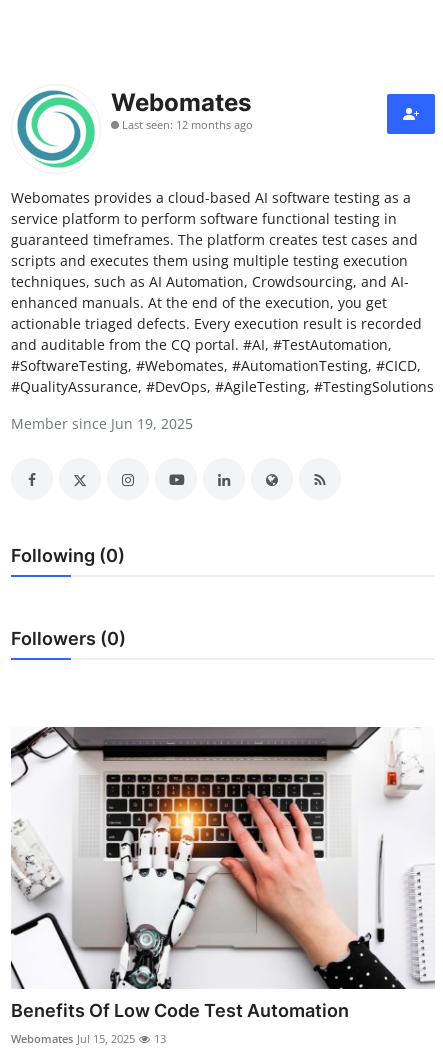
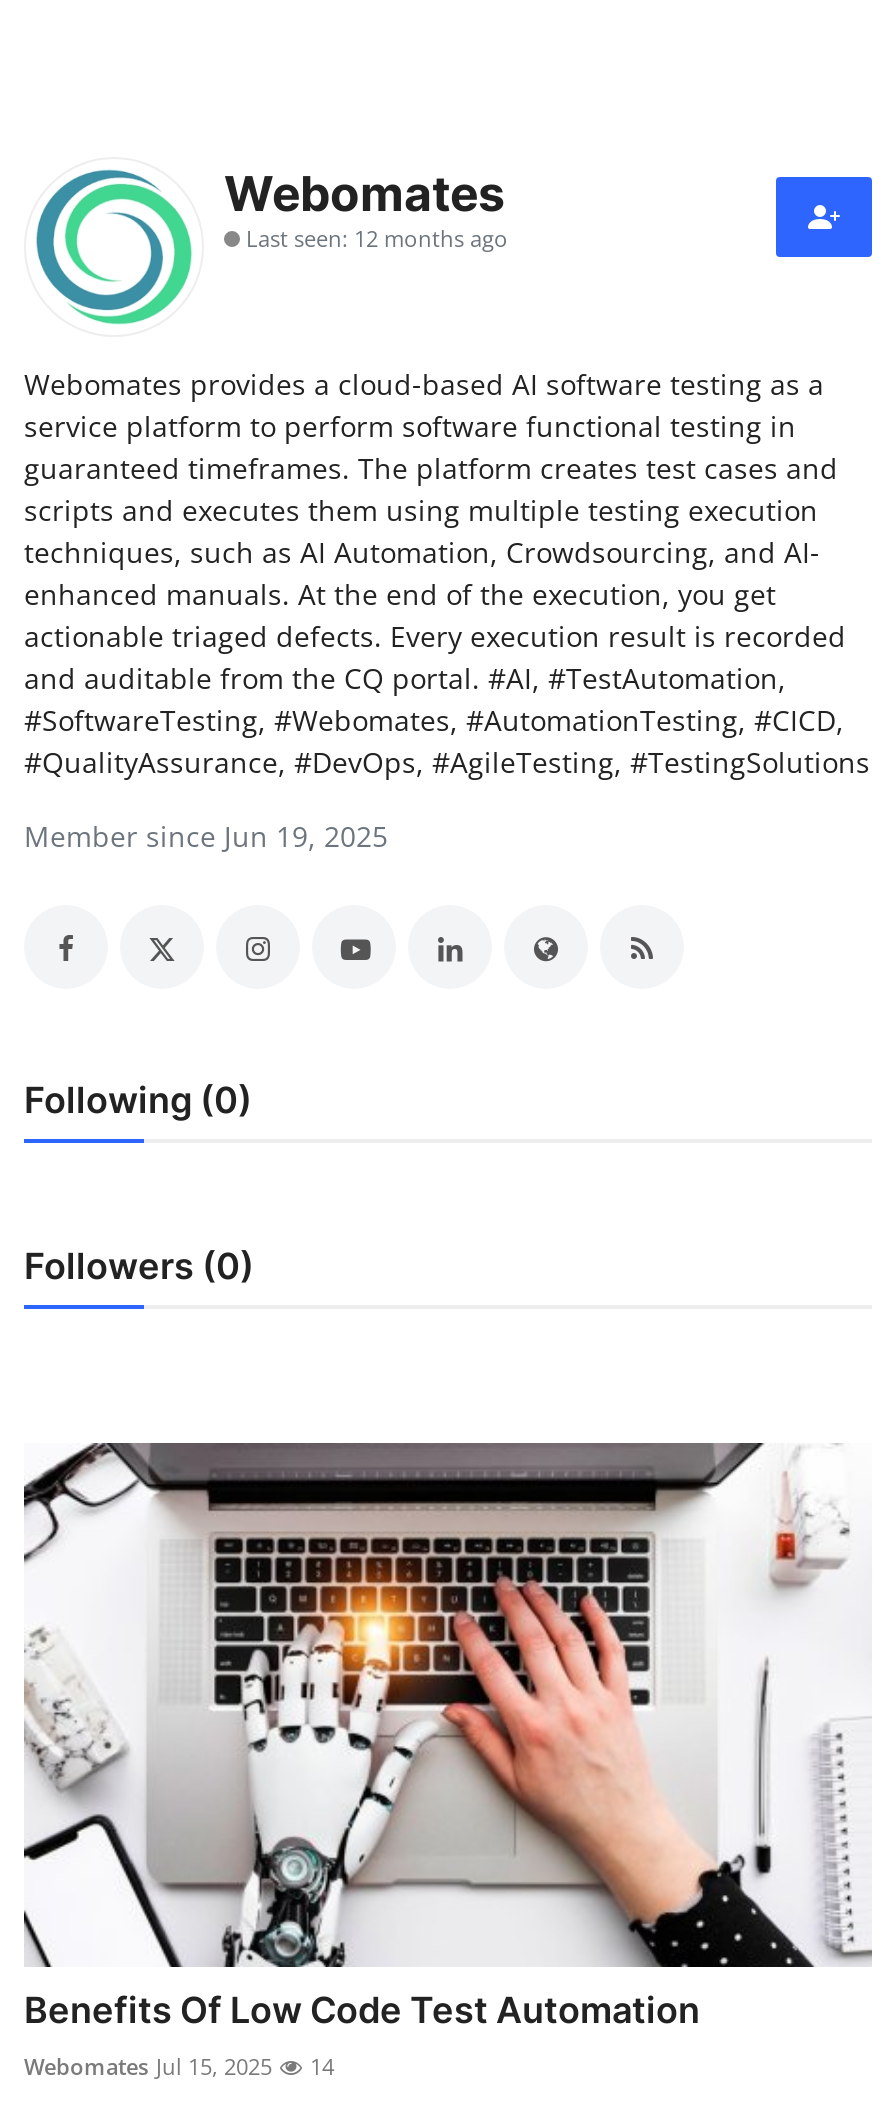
[11,1031,166,1046] Webomates Jul 15, 2025 13 -> [24,2052,334,2082] Webomates Jul 15, 2025 14

